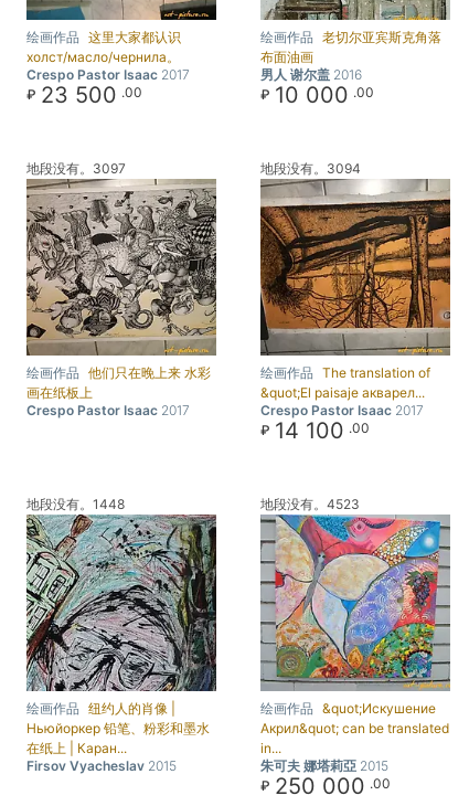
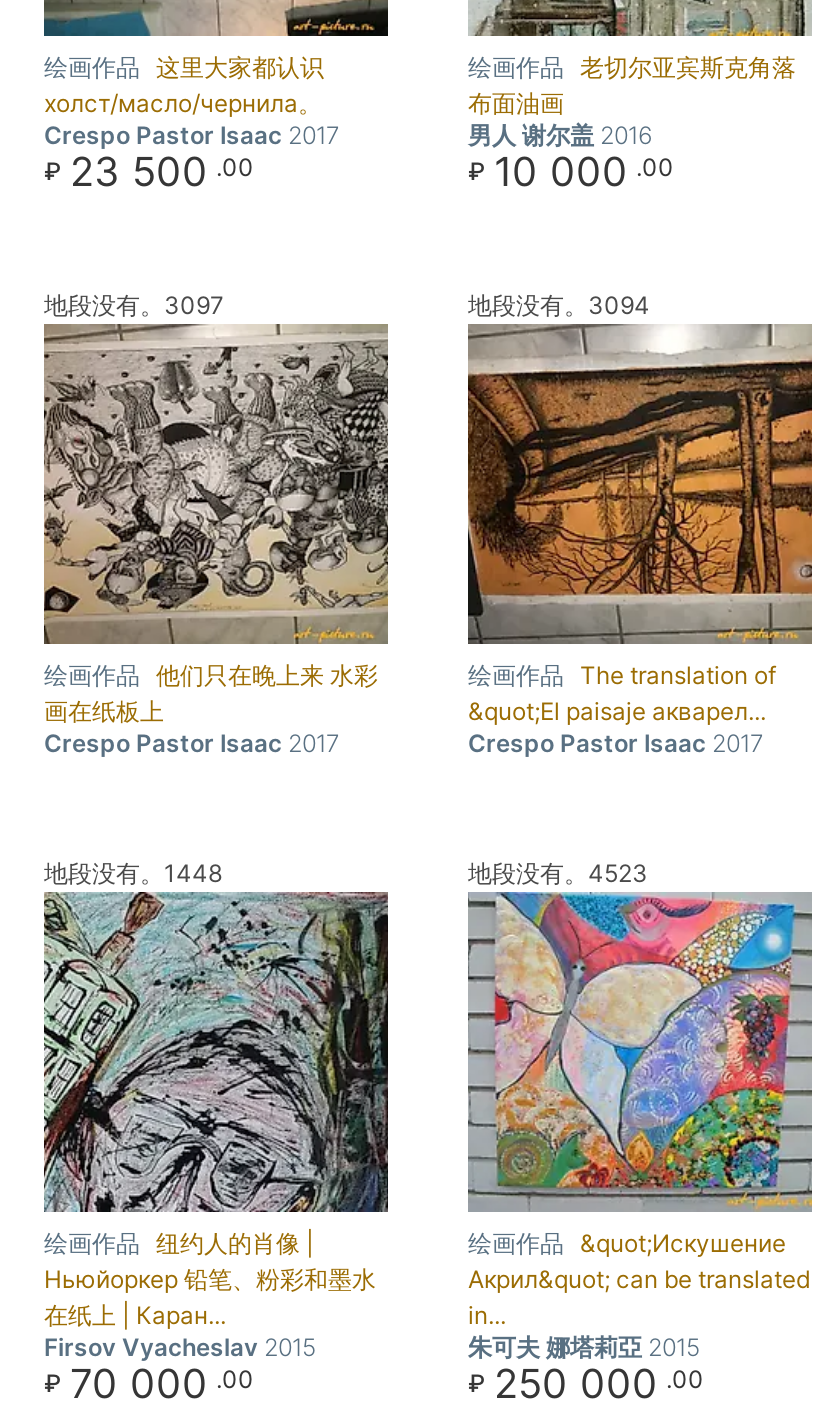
[260,417,370,443] ₽ 14 100 .00 -> none
none -> [44,1359,254,1407] ₽ 70 000 .00

